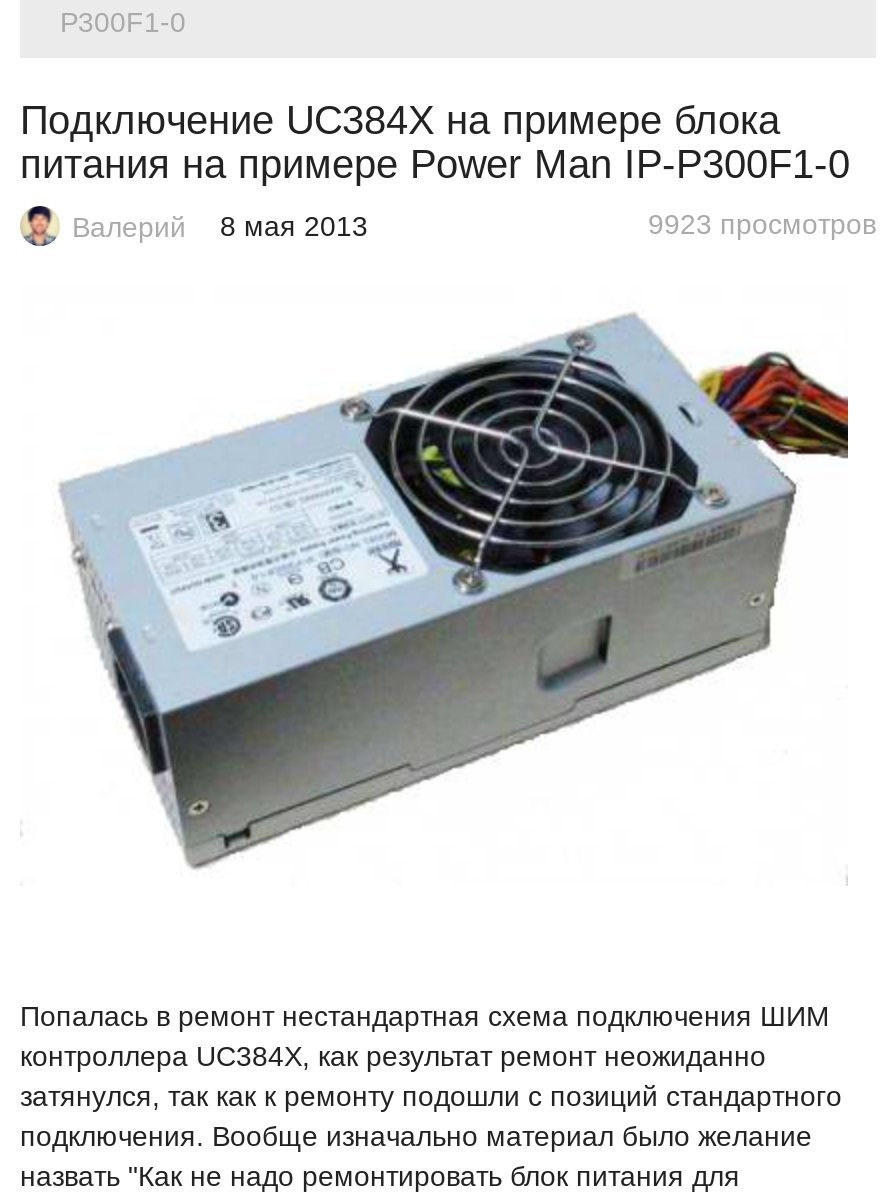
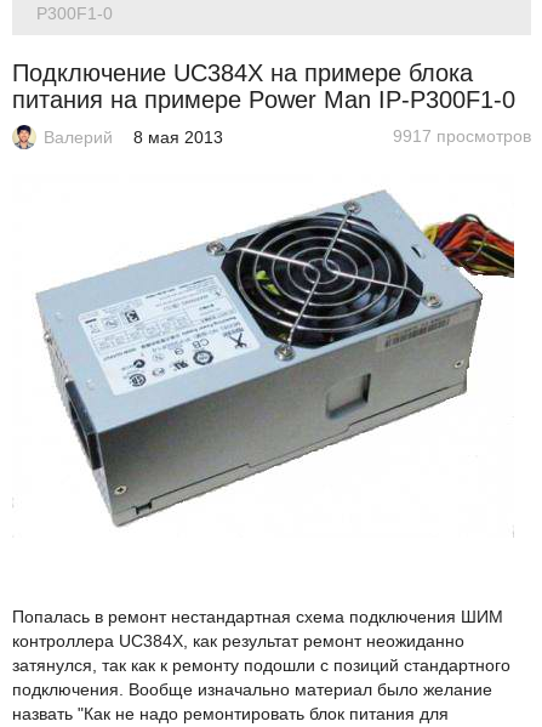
[648,208,876,240] 9923 просмотров -> [393,126,531,146] 9917 просмотров

